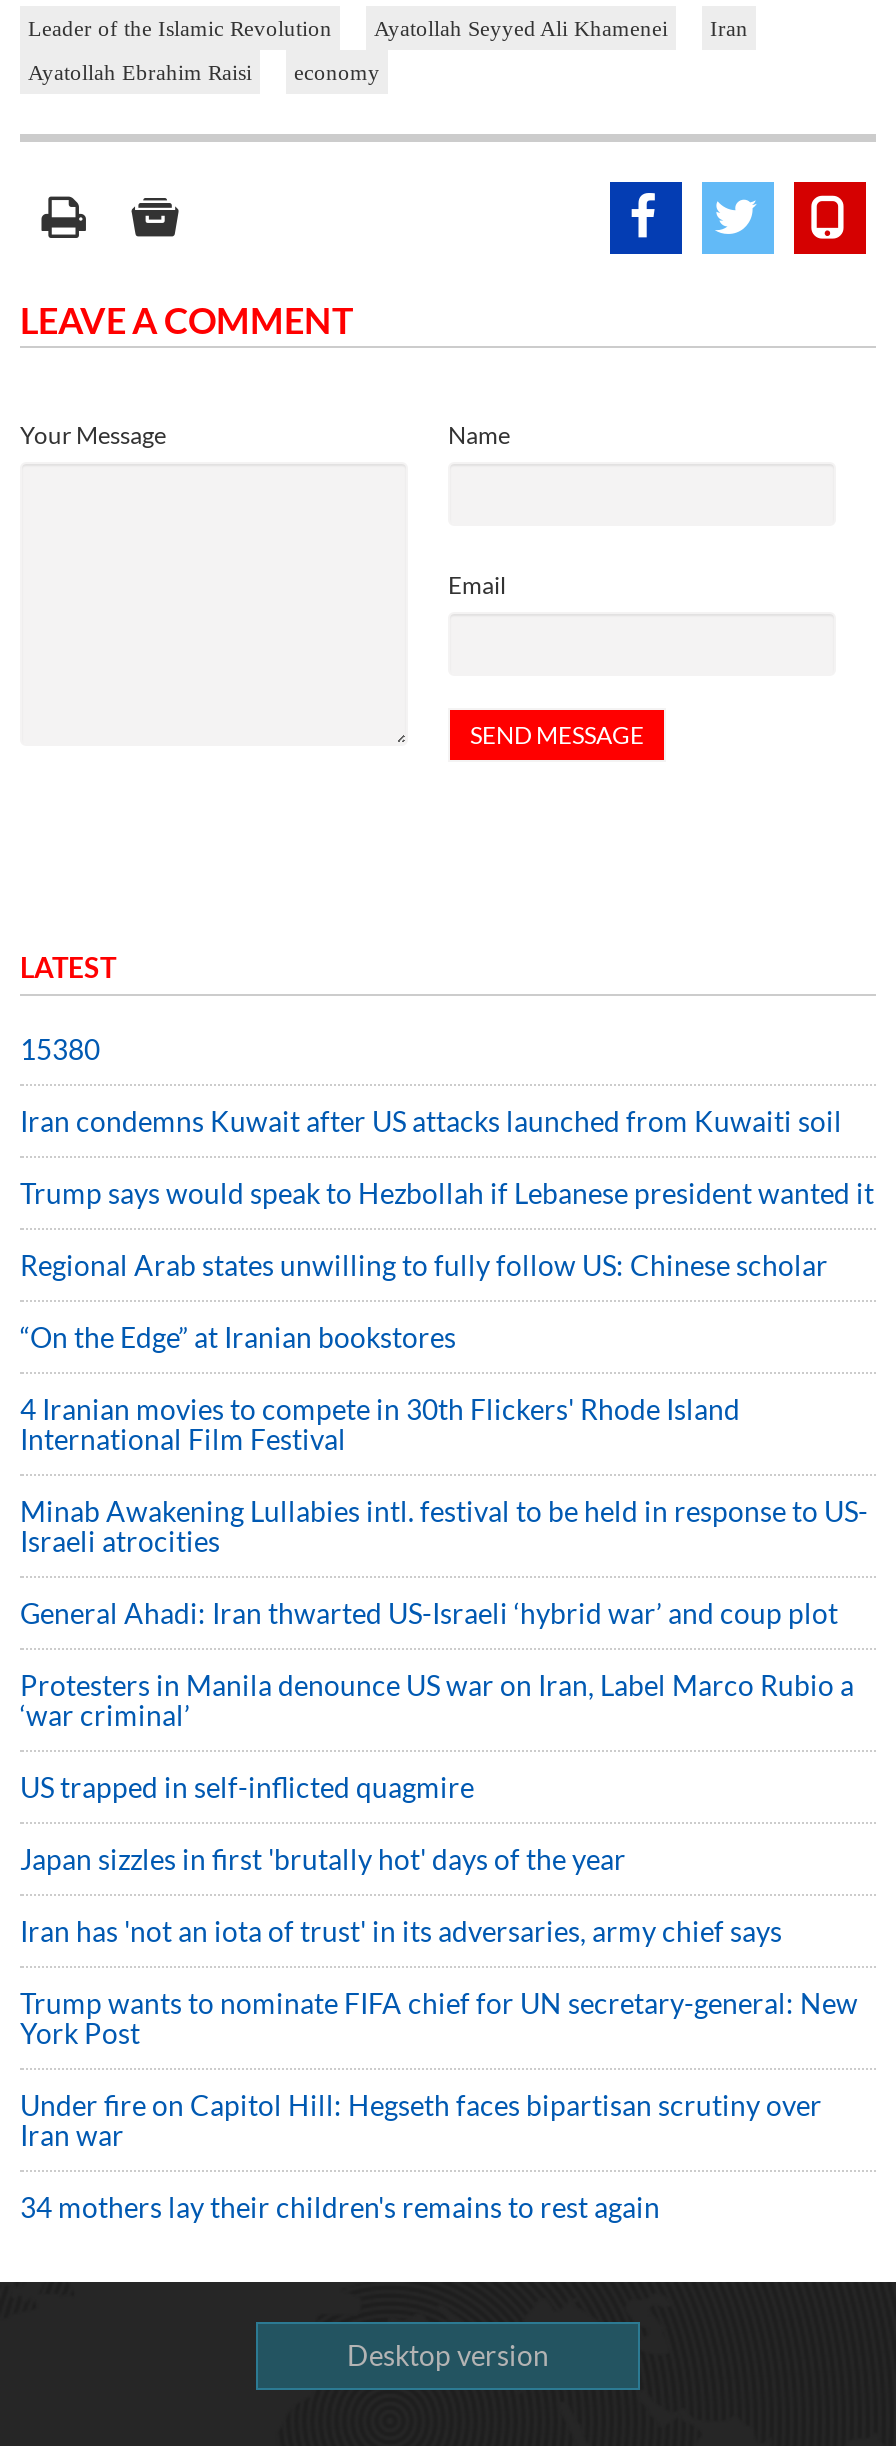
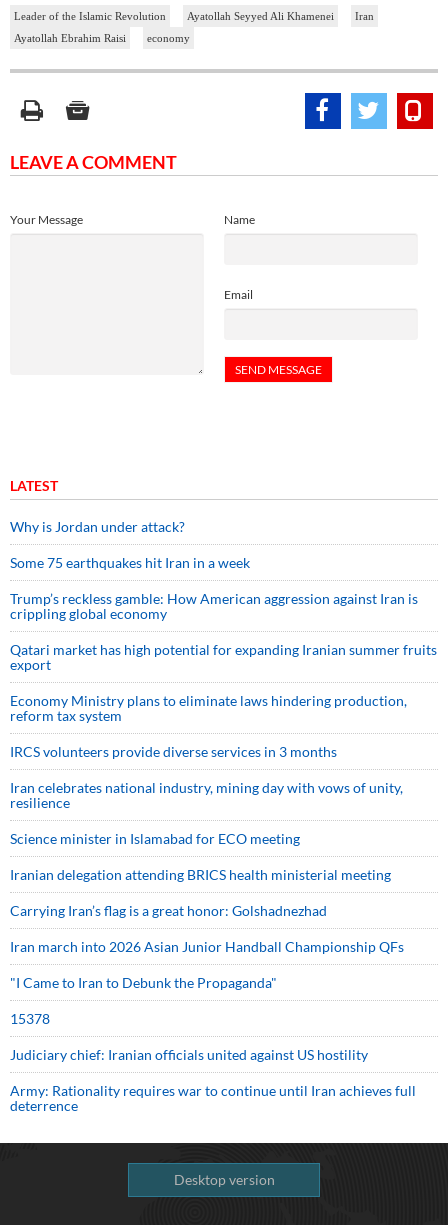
[20,1033,100,1067] 15380 -> [10,518,185,535] Why is Jordan under attack?
[20,1105,842,1139] Iran condemns Kuwait after US attacks launched from Kuwaiti soil -> [10,554,250,571] Some 75 earthquakes hit Iran in a week
[20,1177,874,1211] Trump says would speak to Hezbollah if Lebanese president wanted it -> [10,590,418,622] Trump’s reckless gamble: How American aggression against Iran is | crippling global economy
[20,1249,828,1283] Regional Arab states unwilling to fully follow US: Chinese scholar -> [10,641,437,673] Qatari market has high potential for expanding Iranian summer fruits | export
[20,1321,456,1355] “On the Edge” at Iranian bookstores -> [10,692,407,724] Economy Ministry plans to eliminate laws hindering production, | reform tax system
[20,1393,740,1457] 4 Iranian movies to compete in 30th Flickers' Rhode Island | International Film Festival -> [10,743,337,760] IRCS volunteers provide diverse services in 3 months
[20,1495,868,1559] Minab Awakening Lullabies intl. festival to be held in response to US- | Israeli atrocities -> [10,779,403,811] Iran celebrates national industry, mining day with vows of unity, | resilience
[20,1597,838,1631] General Ahadi: Iran thwarted US-Israeli ‘hybrid war’ and coup plot -> [10,830,300,847] Science minister in Islamabad for ECO meeting
[20,1669,854,1733] Protesters in Manila denounce US war on Iran, Label Marco Rubio a | ‘war criminal’ -> [10,866,391,883] Iranian delegation attending BRICS health ministerial meeting
[20,1771,480,1805] US trapped in self-inflicted quagmire -> [10,902,327,919] Carrying Iran’s flag is a great honor: Golshadnezhad
[20,1843,626,1877] Japan sizzles in first 'brutally hot' days of the year -> [10,938,404,955] Iran march into 2026 Asian Junior Handball Championship QFs
[20,1915,788,1949] Iran has 'not an iota of trust' in its adversaries, army chief says -> [10,974,277,991] "I Came to Iran to Debunk the Propaganda"
[20,1987,858,2051] Trump wants to nominate FIFA chief for UN secretary-general: New | York Post -> [10,1010,50,1027] 15378
[20,2089,822,2153] Under fire on Capitol Hill: Hegseth faces bipartisan scrutiny over | Iran war -> [10,1046,374,1063] Judiciary chief: Iranian officials united against US hostility
[20,2191,660,2225] 34 mothers lay their children's remains to rest again -> [10,1082,416,1114] Army: Rationality requires war to continue until Iran achieves full | deterrence

